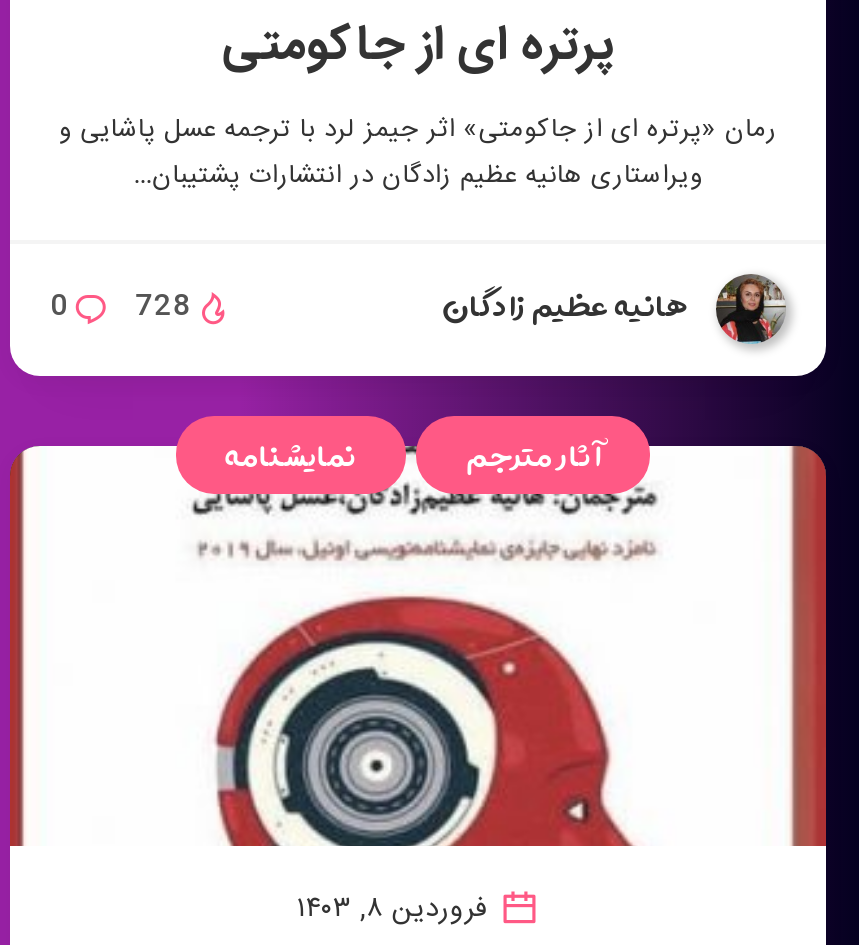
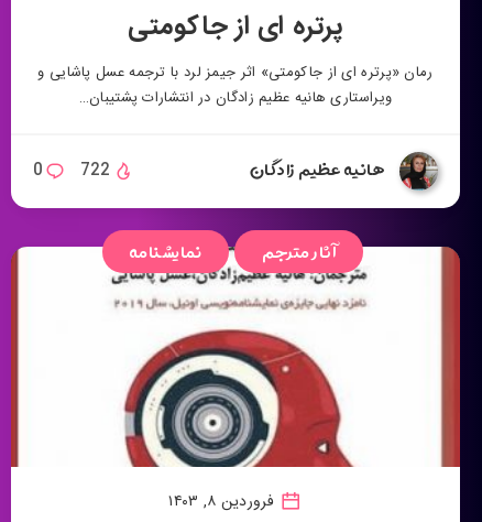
[50,285,191,333] 0 728 -> [33,158,111,184] 0 722

